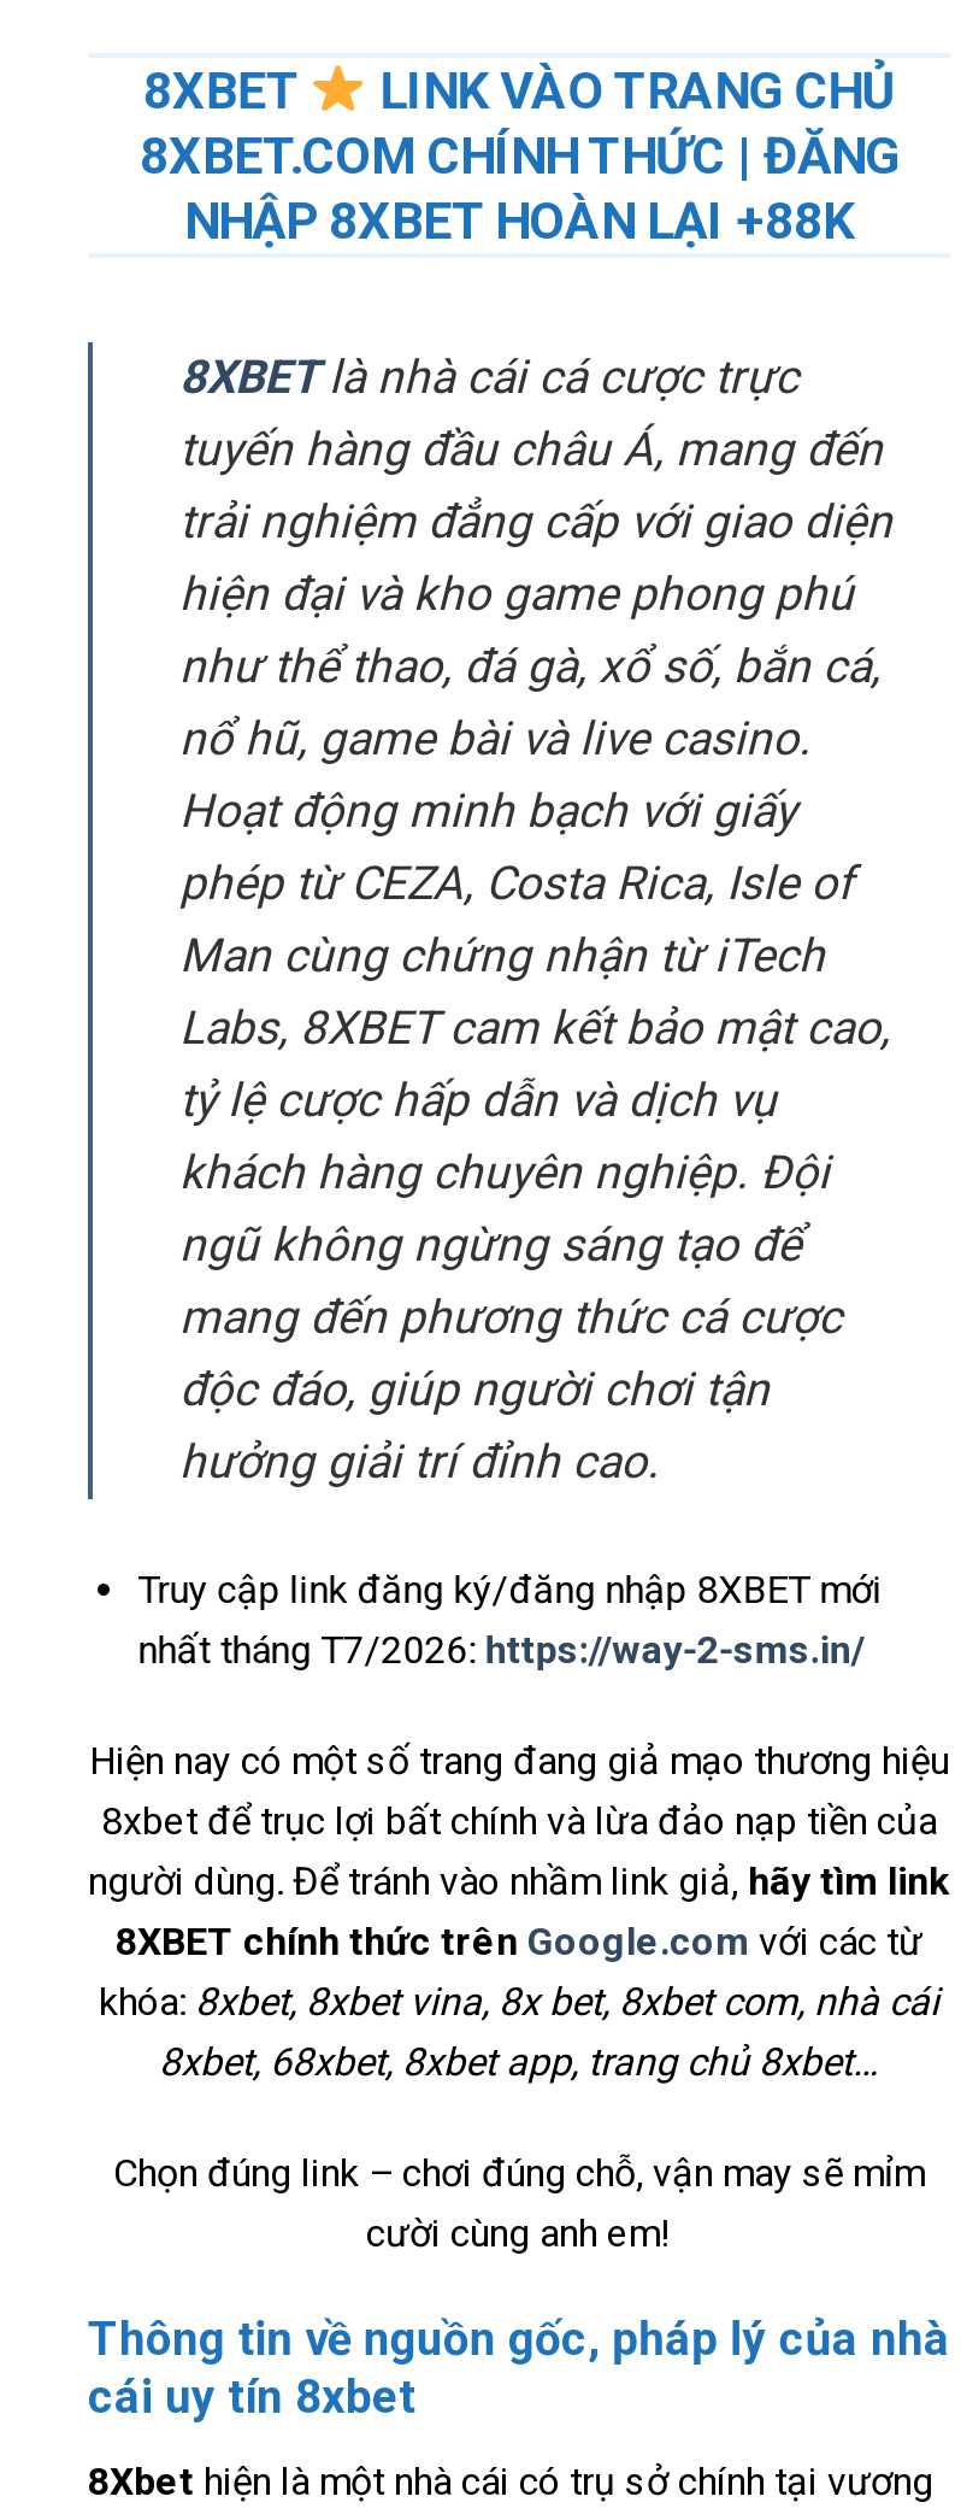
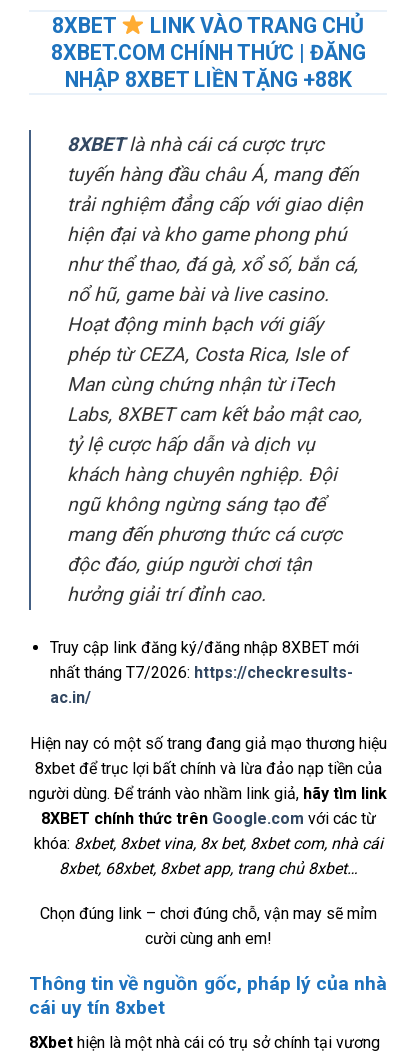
[184,190,854,250] NHẬP 8XBET HOÀN LẠI +88K -> [64,67,351,92] NHẬP 8XBET LIỀN TẶNG +88K
[138,1627,865,1672] nhất tháng T7/2026: https://way-2-sms.in/ -> [50,663,353,707] nhất tháng T7/2026: https://checkresults- | ac.in/

